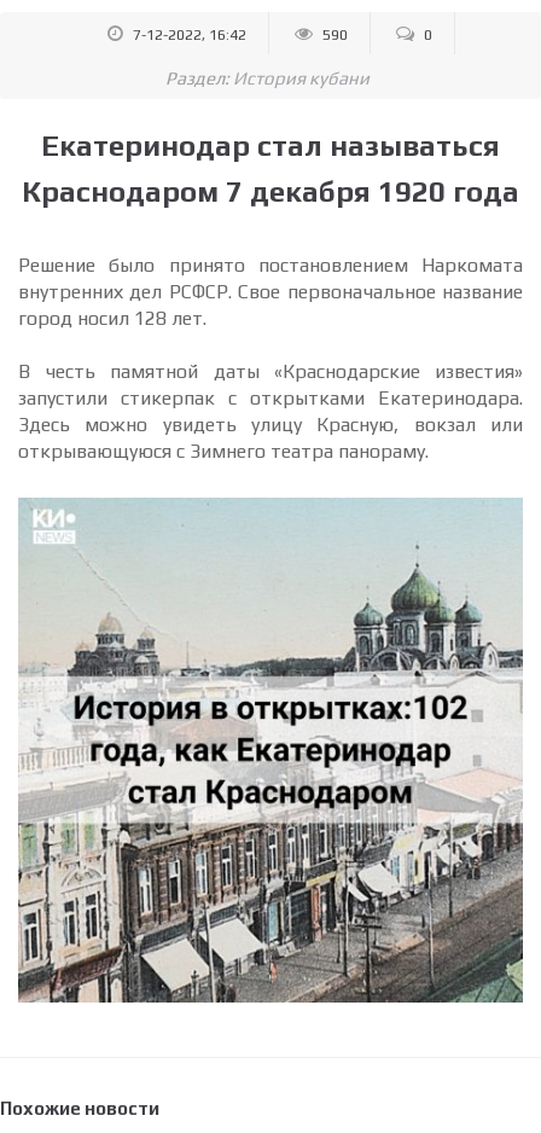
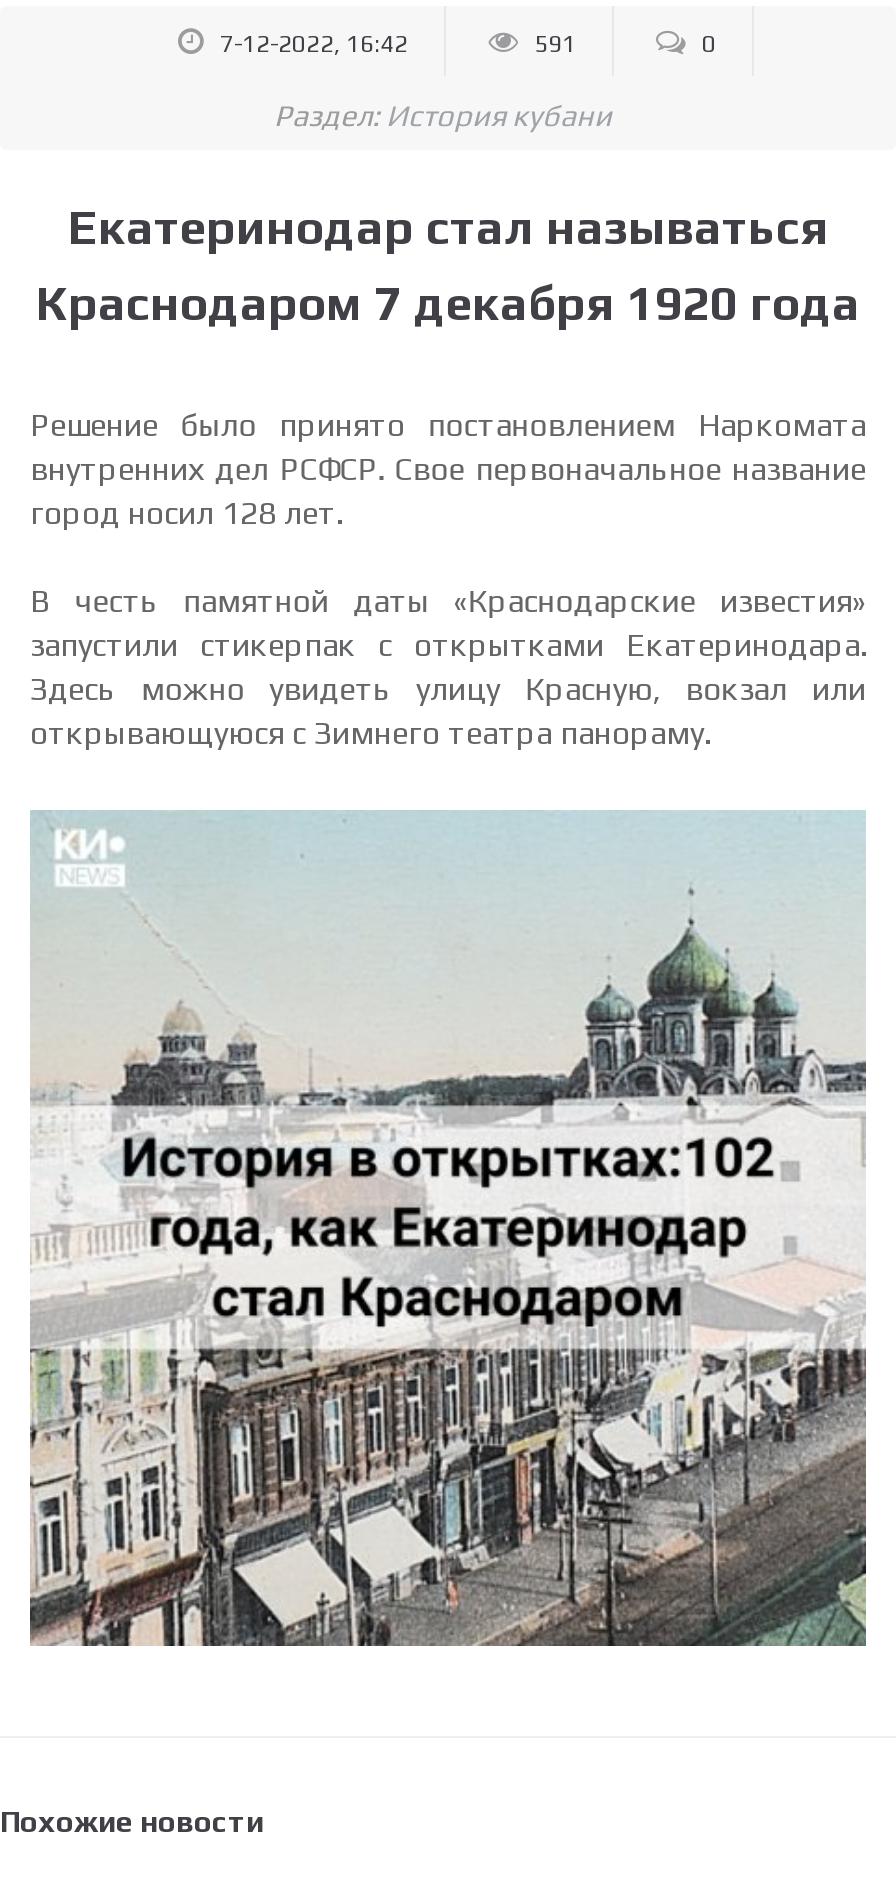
[319,27,348,43] 590 -> [528,30,576,58] 591

